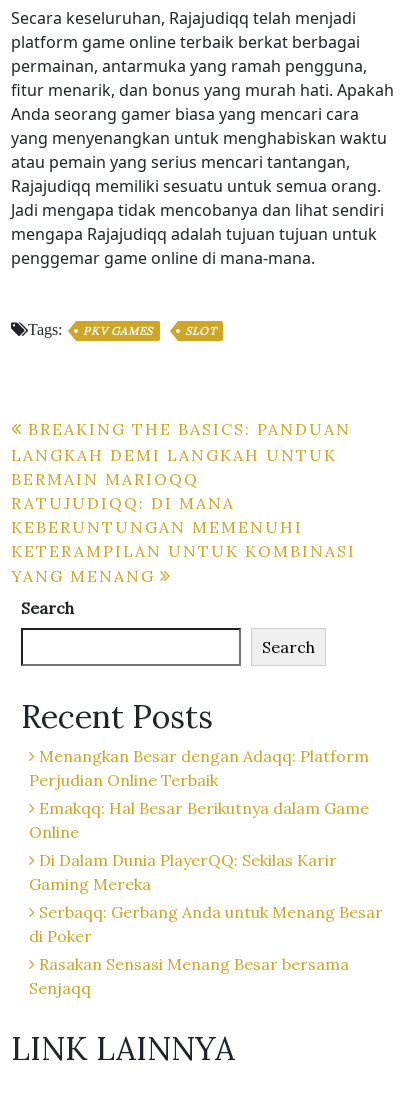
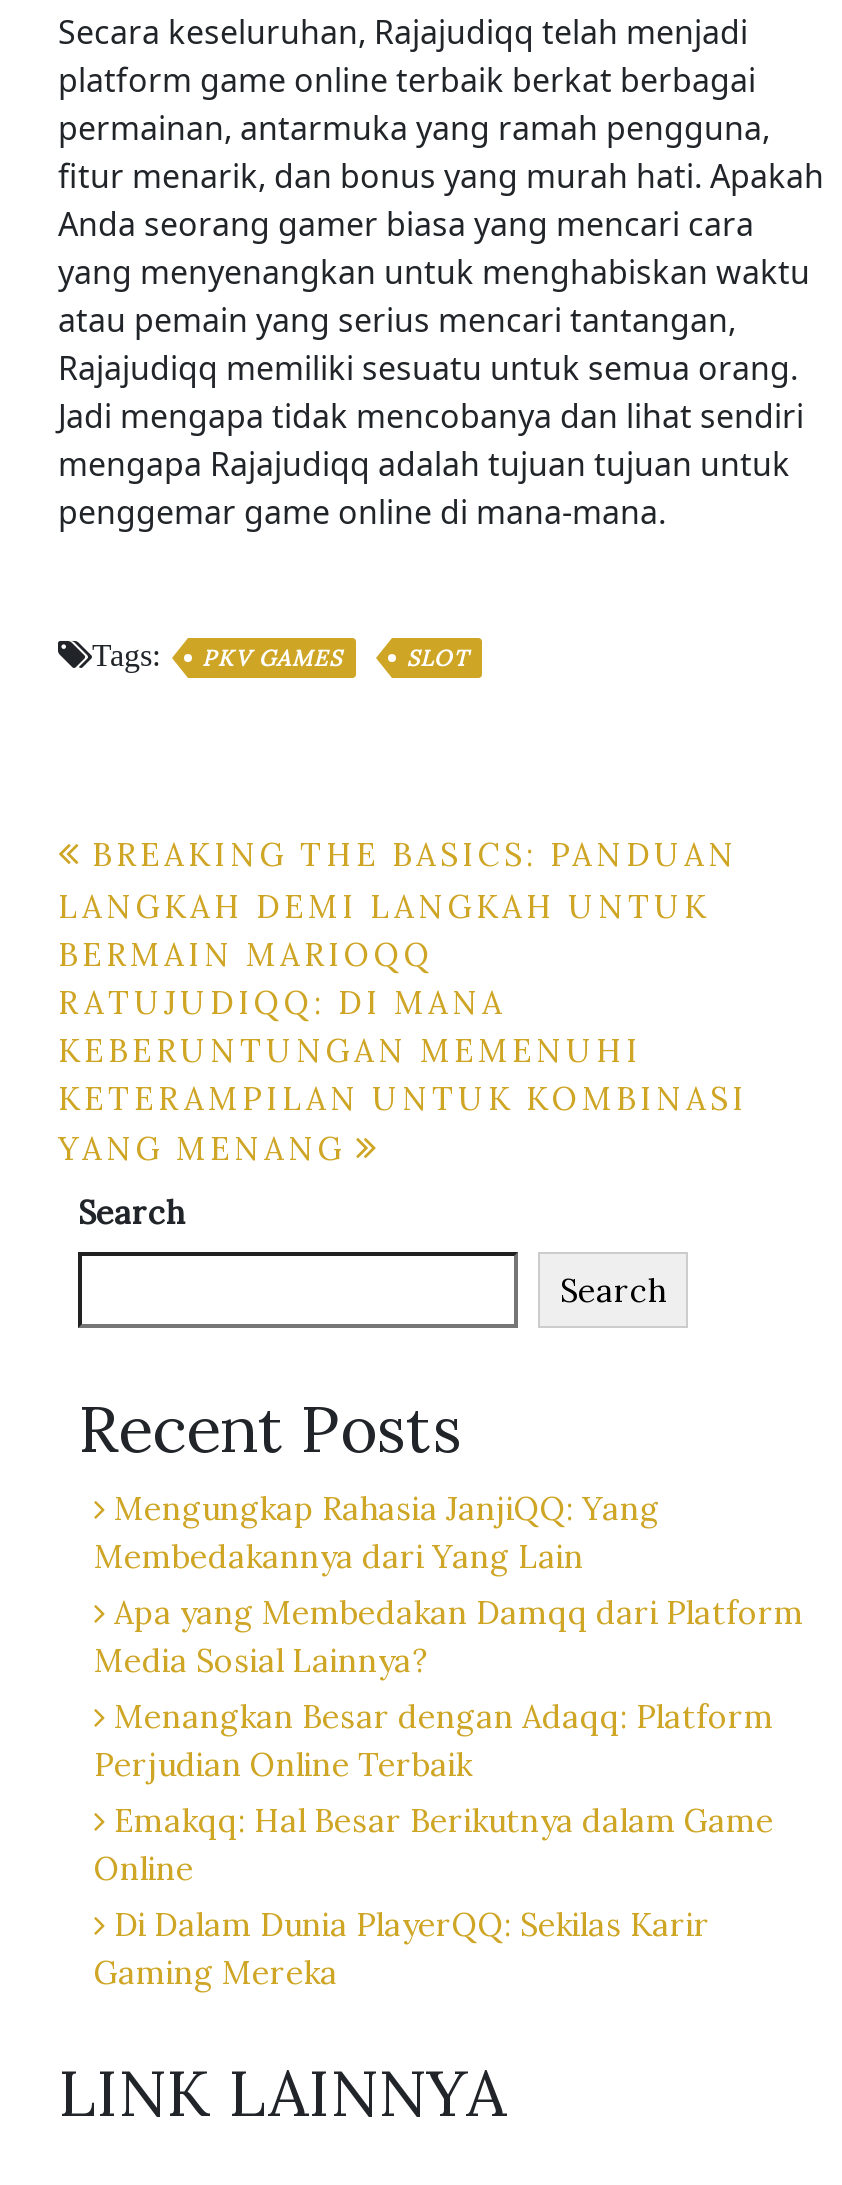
none -> [94,1487,804,1679] Mengungkap Rahasia JanjiQQ: Yang | Membedakannya dari Yang Lain | Apa yang Membedakan Damqq dari Platform | Media Sosial Lainnya?
moved [29,746,369,894] -> [94,1695,774,1991]: Menangkan Besar dengan Adaqq: Platform | Perjudian Online Terbaik | Emakqq: Hal Besar Berikutnya dalam Game | Online | Di Dalam Dunia PlayerQQ: Sekilas Karir | Gaming Mereka
[29,902,383,998] Serbaqq: Gerbang Anda untuk Menang Besar | di Poker | Rasakan Sensasi Menang Besar bersama | Senjaqq -> none

